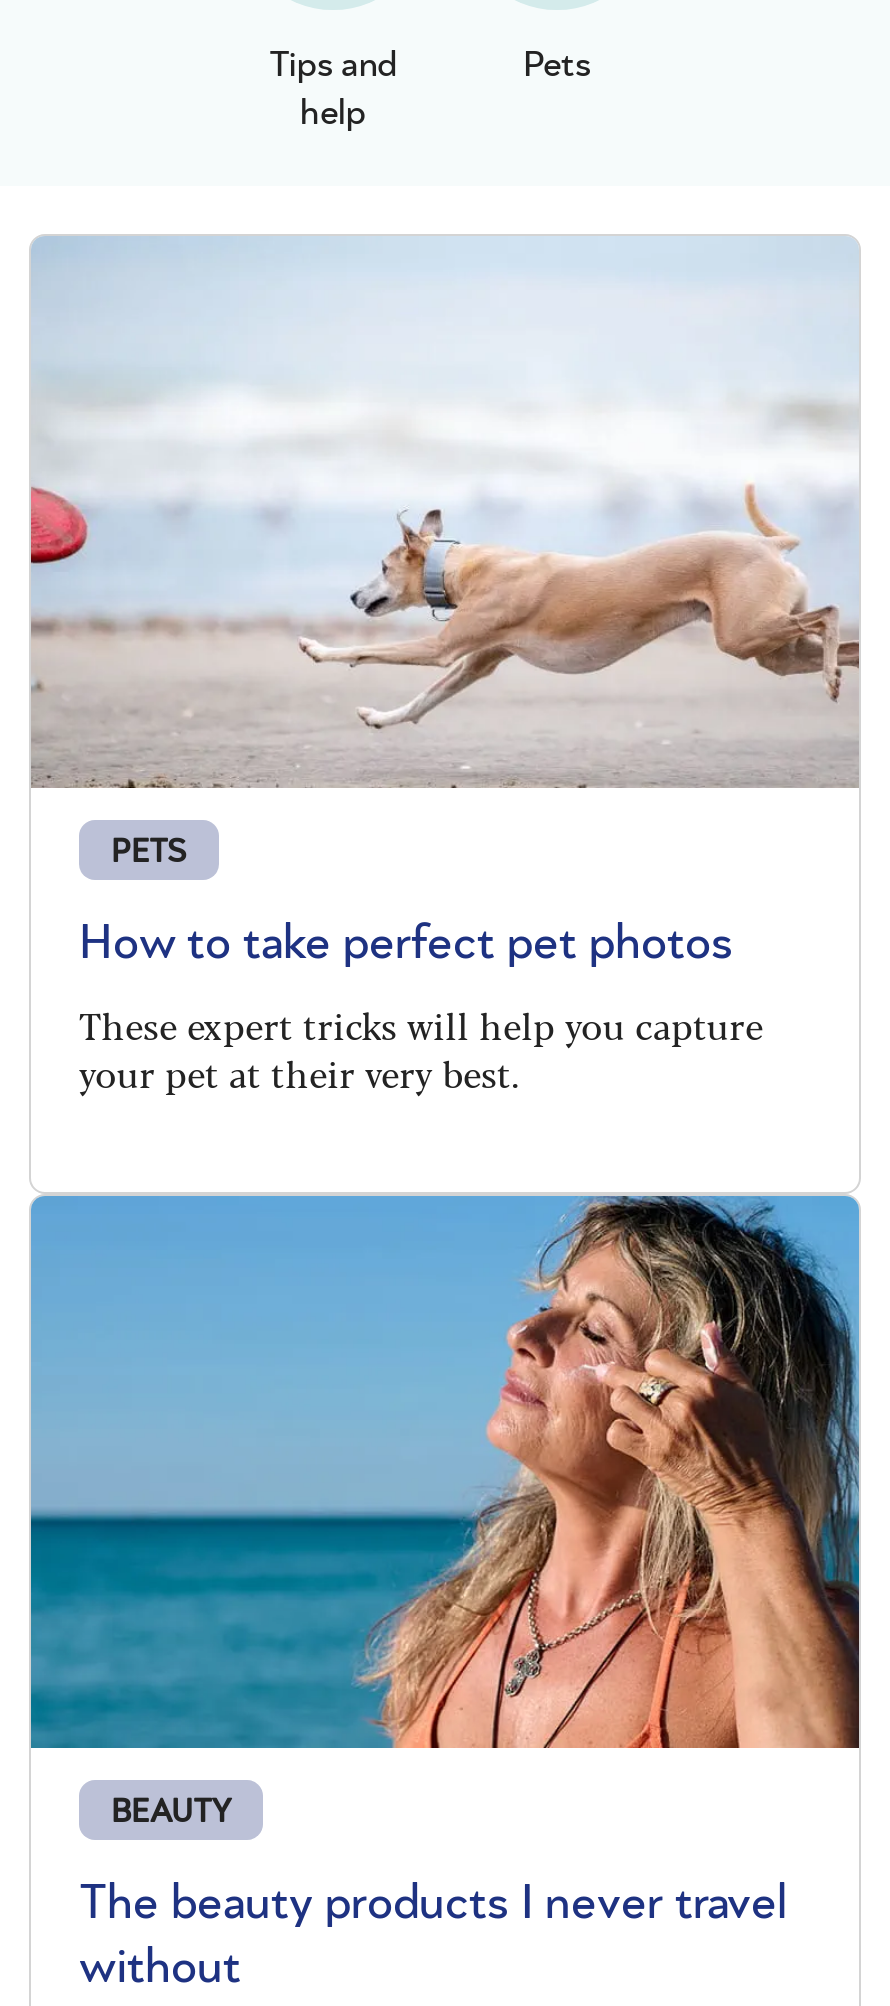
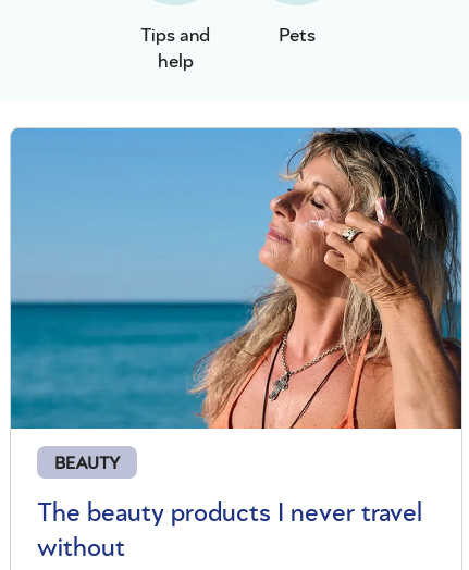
[29,236,861,1098] [image] | PETS | How to take perfect pet photos | These expert tricks will help you capture | your pet at their very best. -> none

